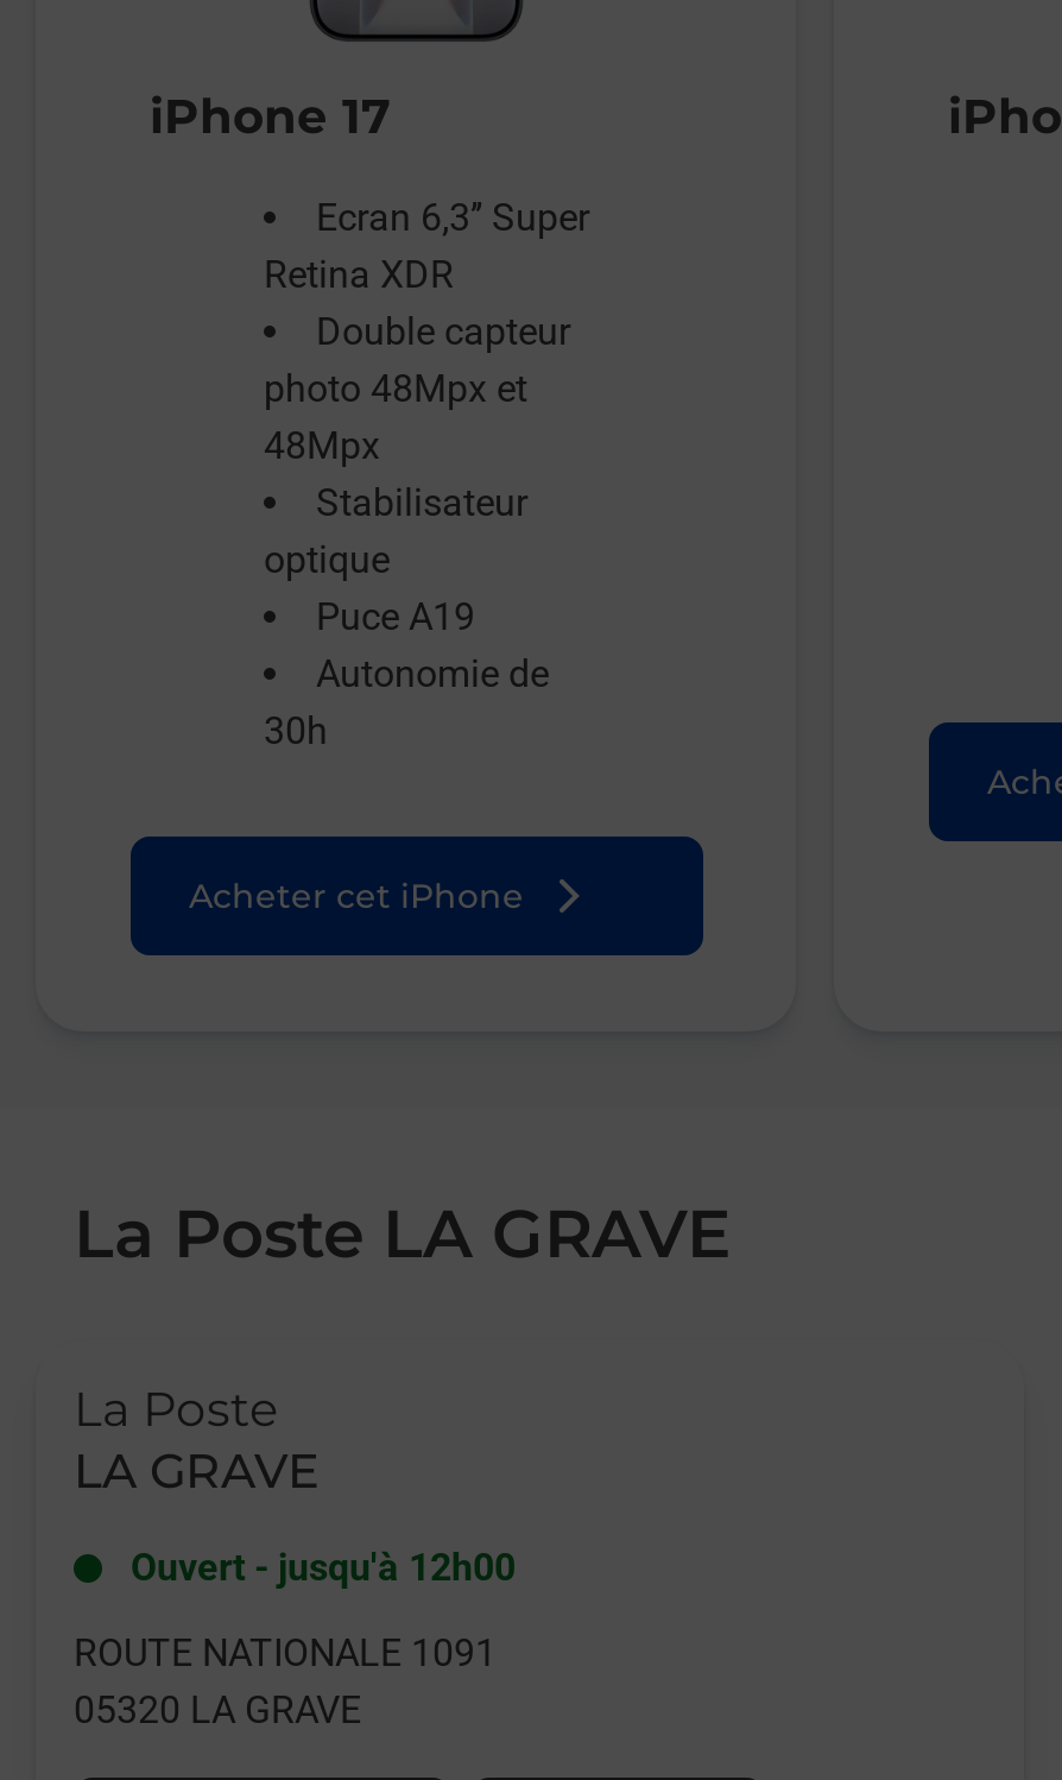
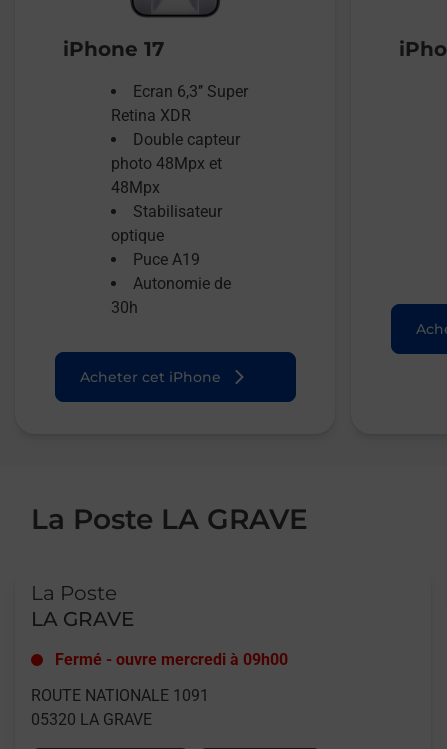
[131,1545,516,1590] Ouvert - jusqu'à 12h00 -> [55,650,288,669] Fermé - ouvre mercredi à 09h00

